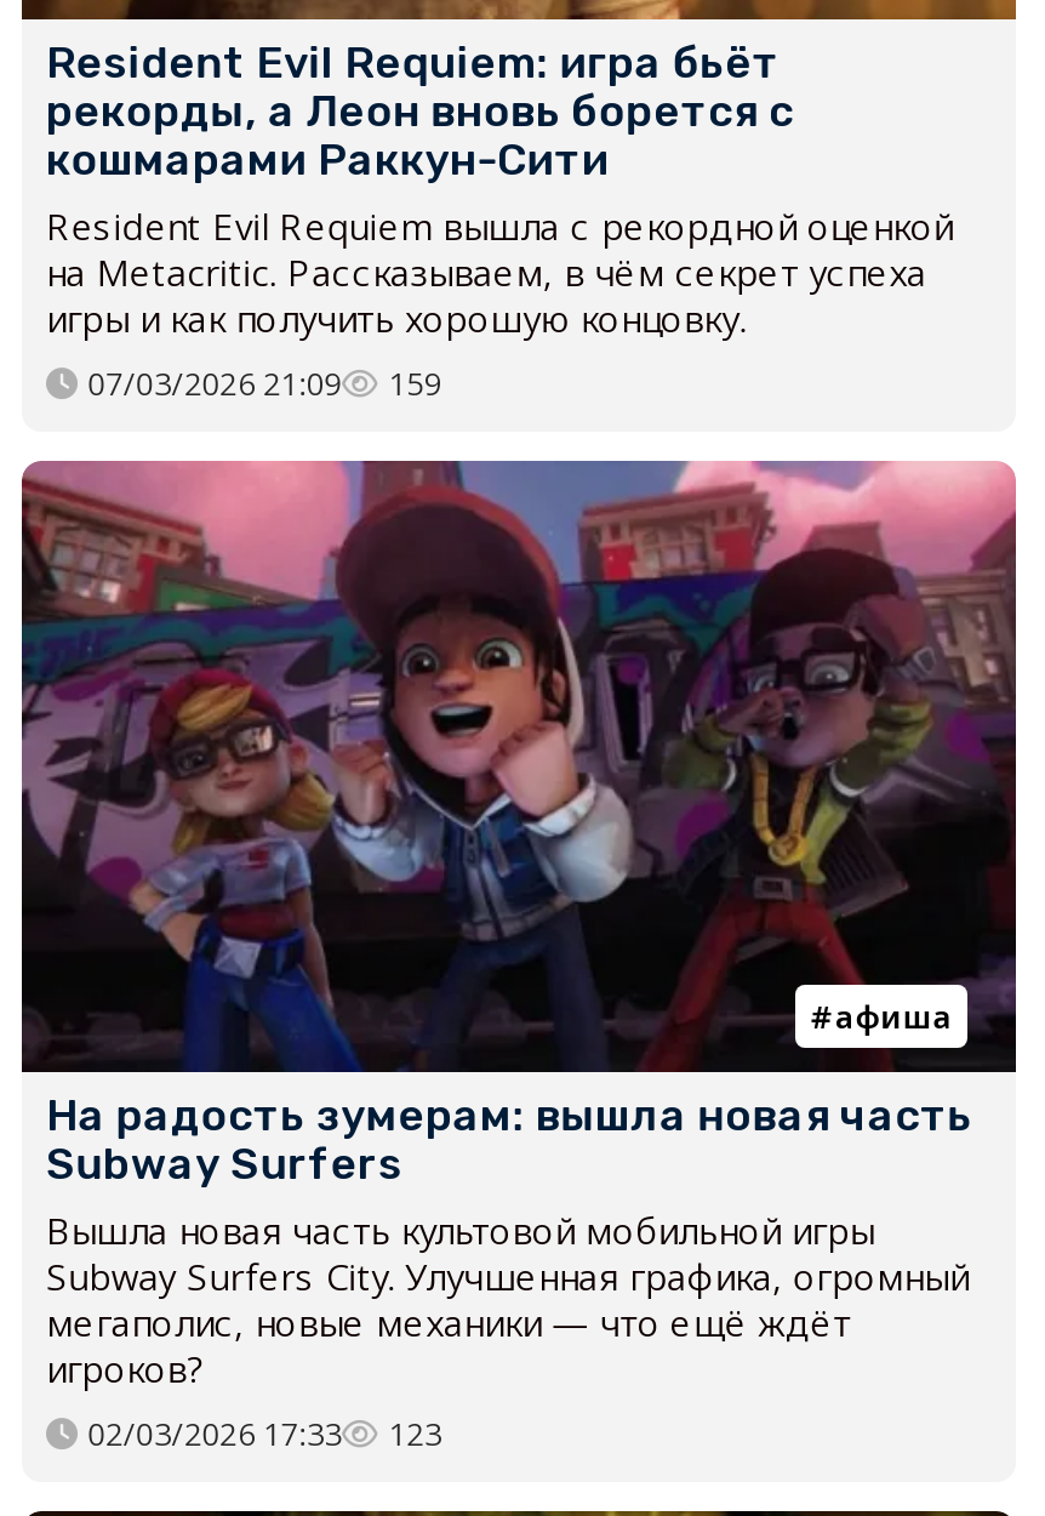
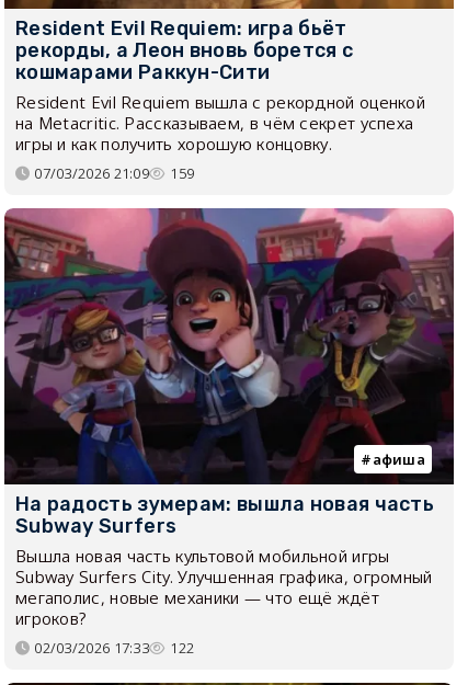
[88,1412,442,1456] 02/03/2026 17:33 123 -> [34,638,194,658] 02/03/2026 17:33 122

